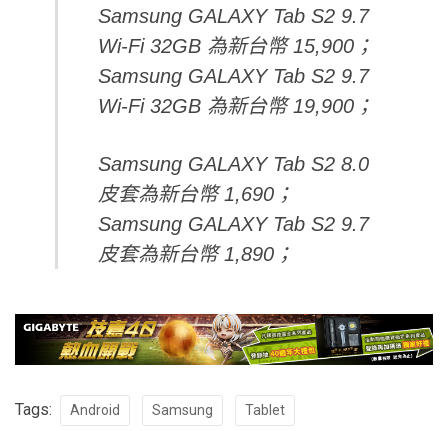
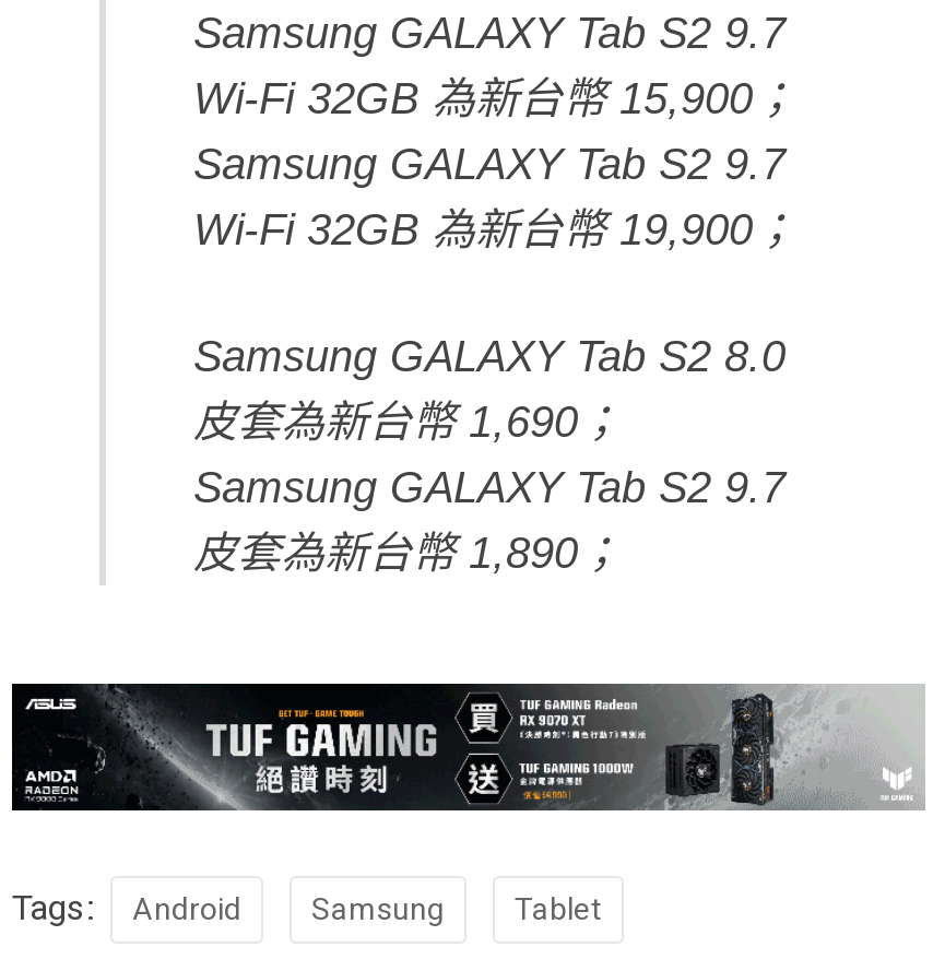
[21,313,434,366] [image] -> [23,680,925,812] [image]

